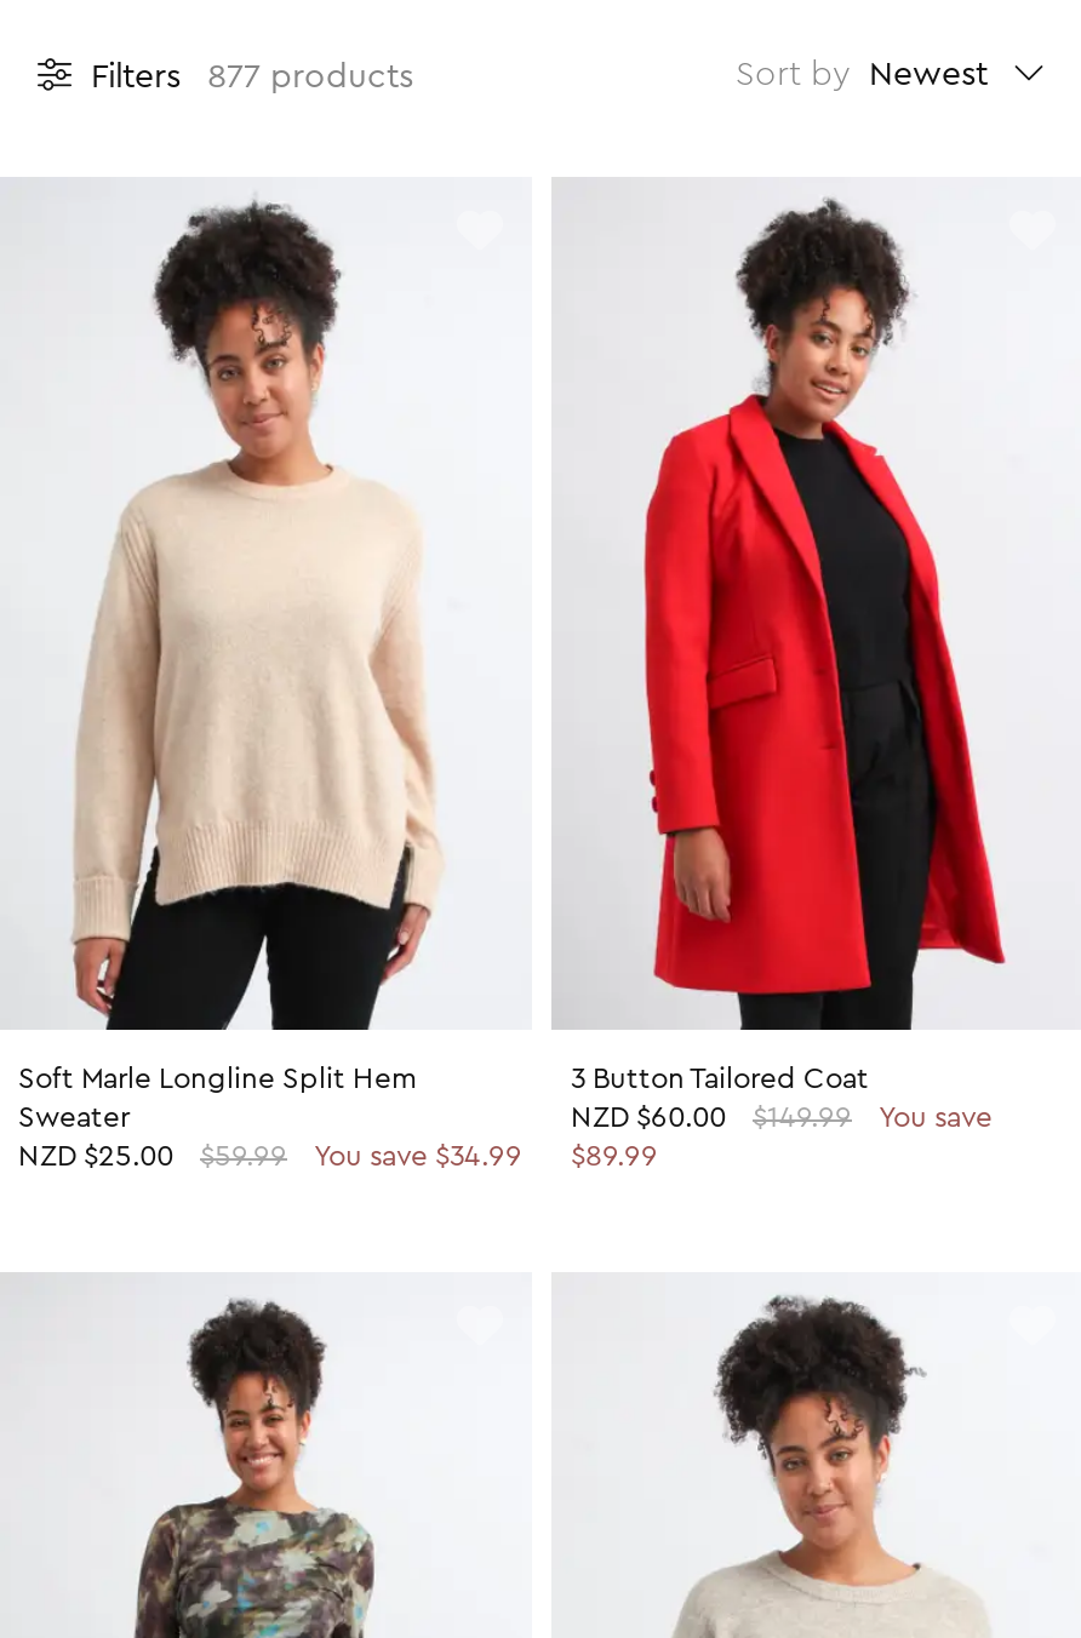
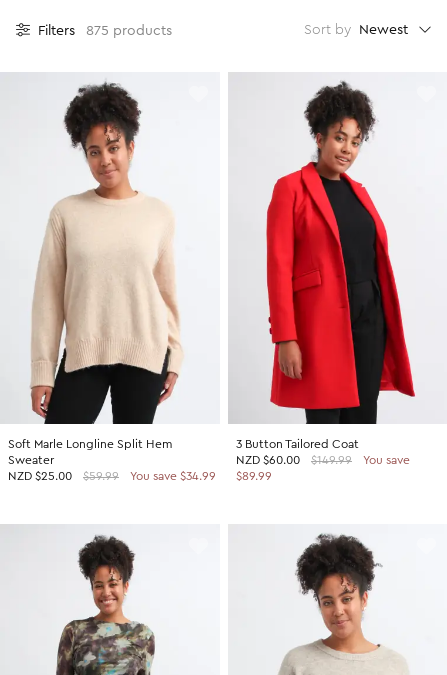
[91,61,413,96] Filters 877 products -> [38,24,172,38] Filters 875 products

